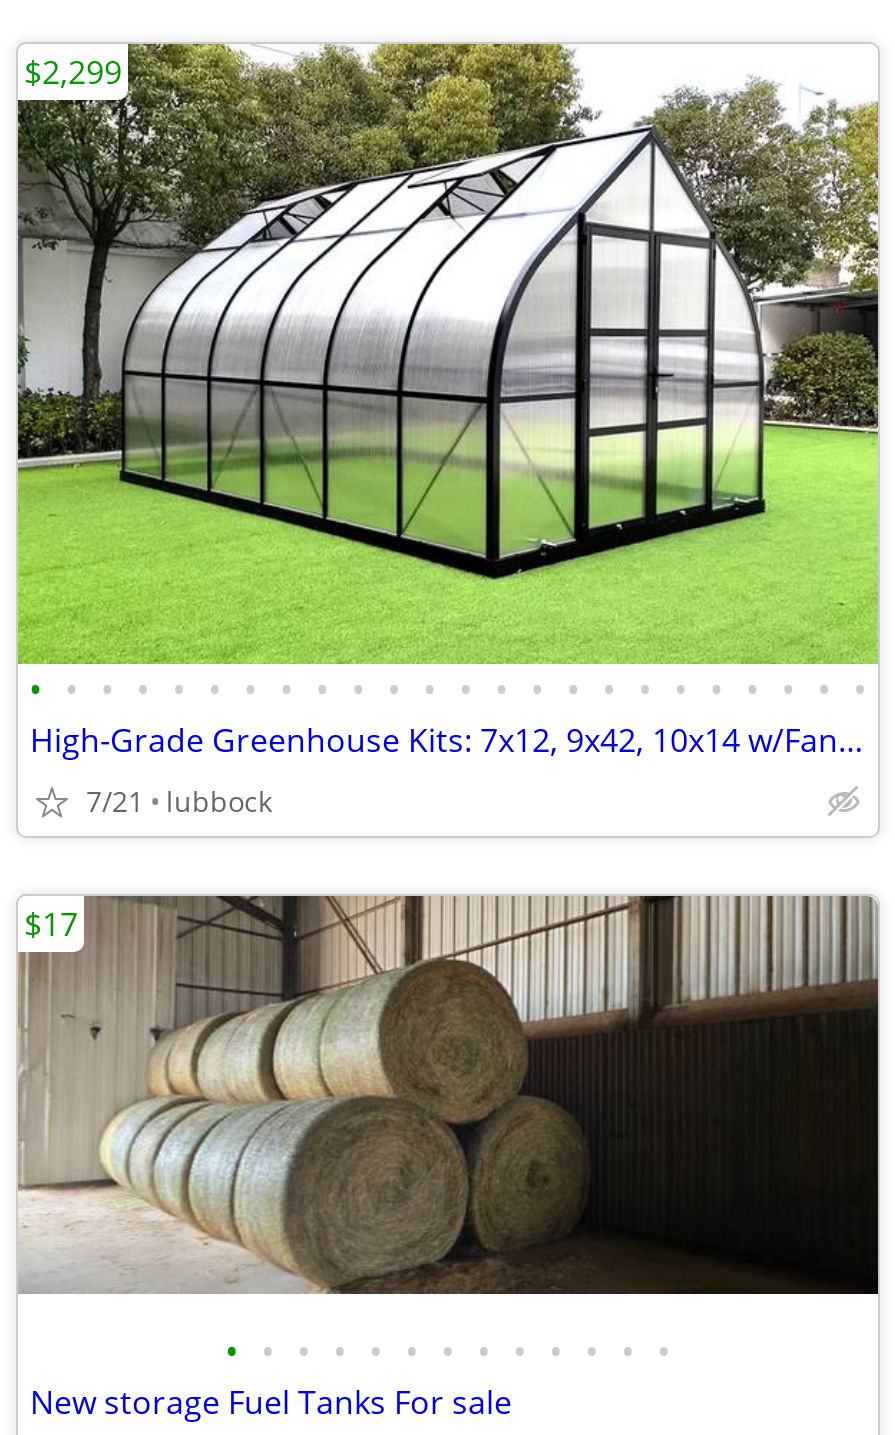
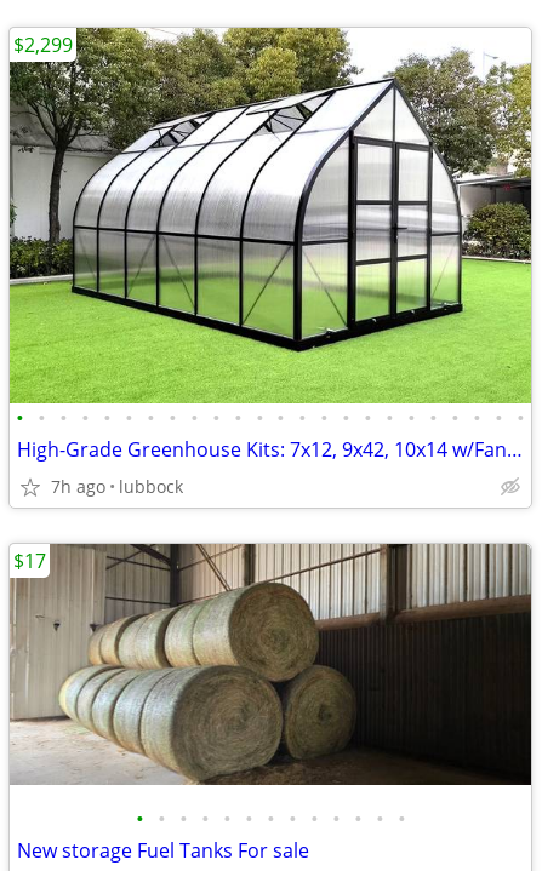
[86,782,272,820] 7/21 lubbock -> [51,475,183,498] 7h ago lubbock

